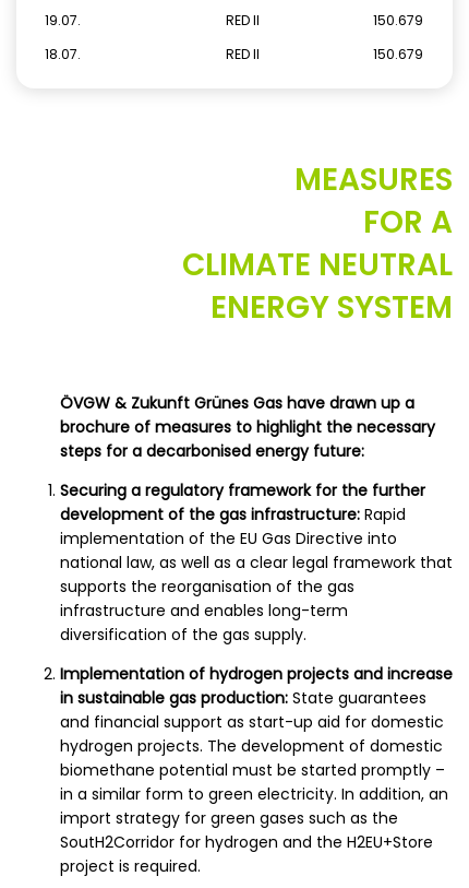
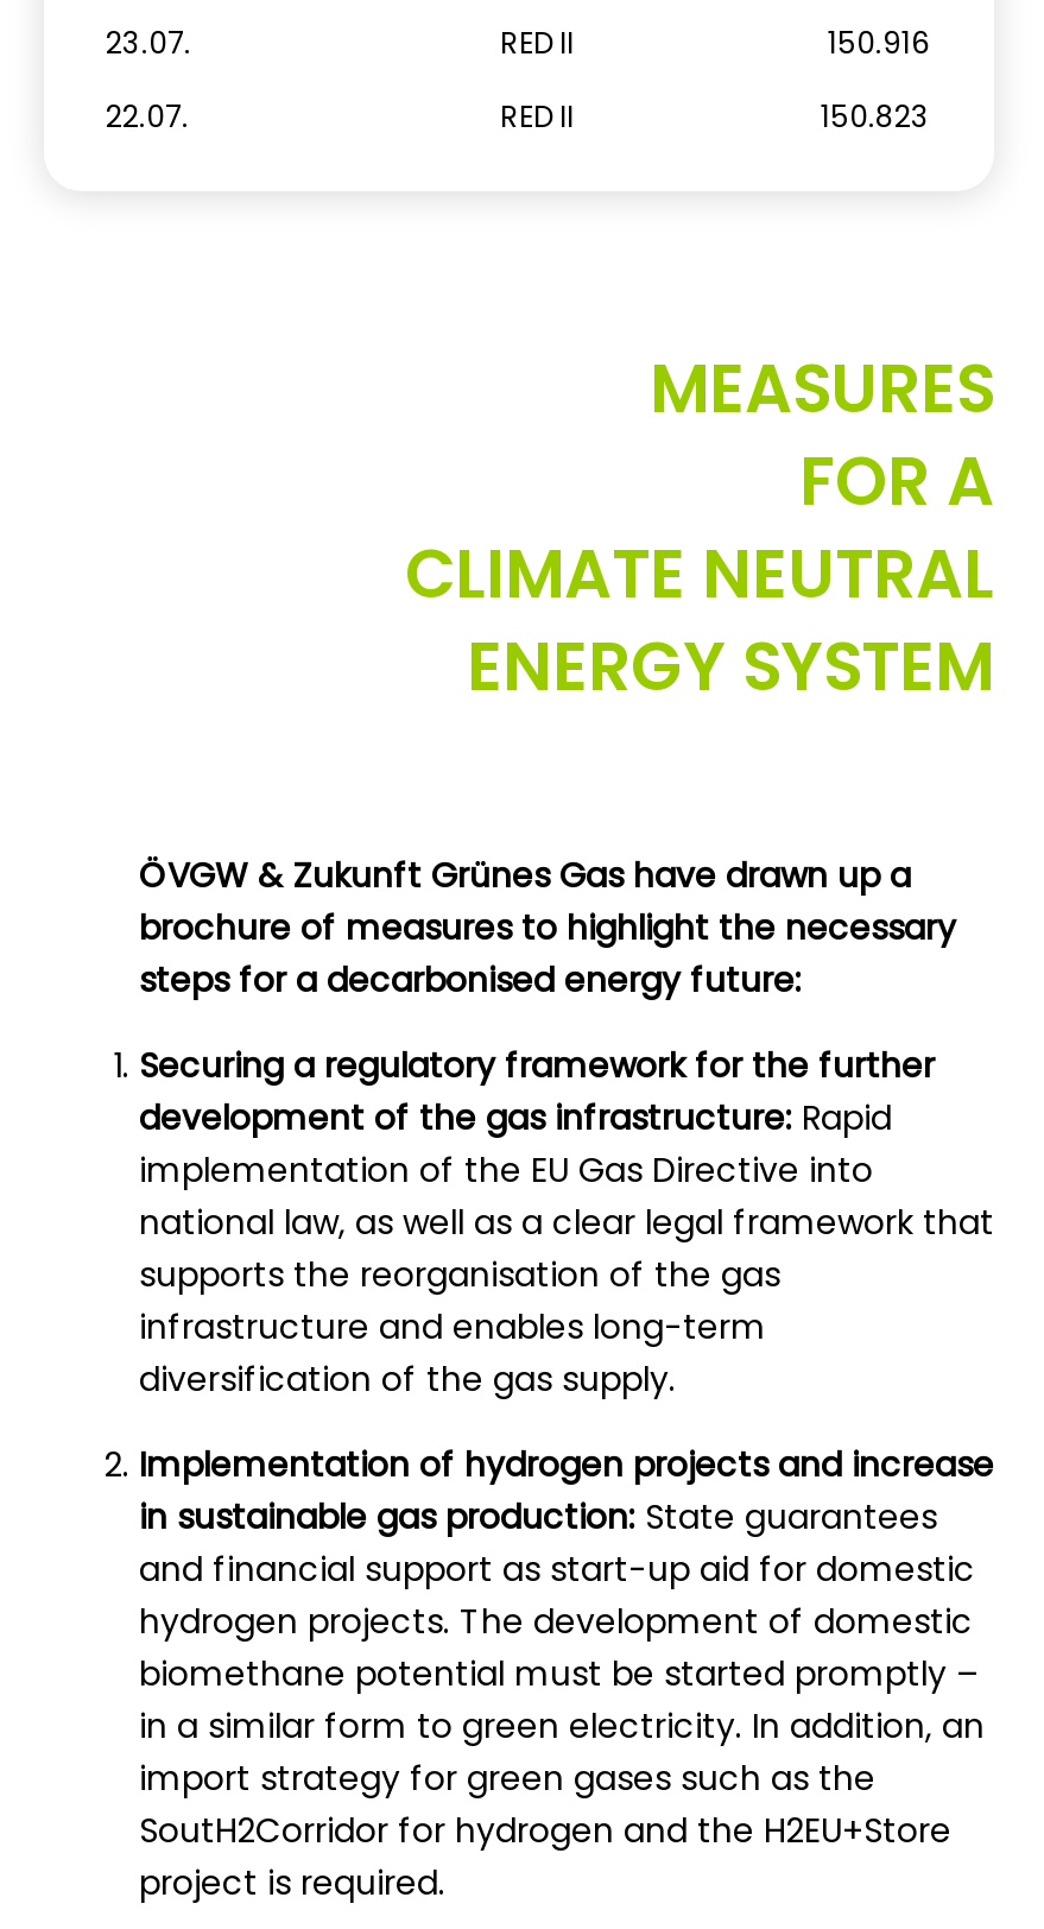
[45,10,81,29] 19.07. -> [106,22,191,62] 23.07.
[373,10,423,29] 150.679 -> [828,22,930,62] 150.916
[45,44,81,63] 18.07. -> [106,95,189,136] 22.07.
[373,44,423,63] 150.679 -> [821,95,930,136] 150.823

